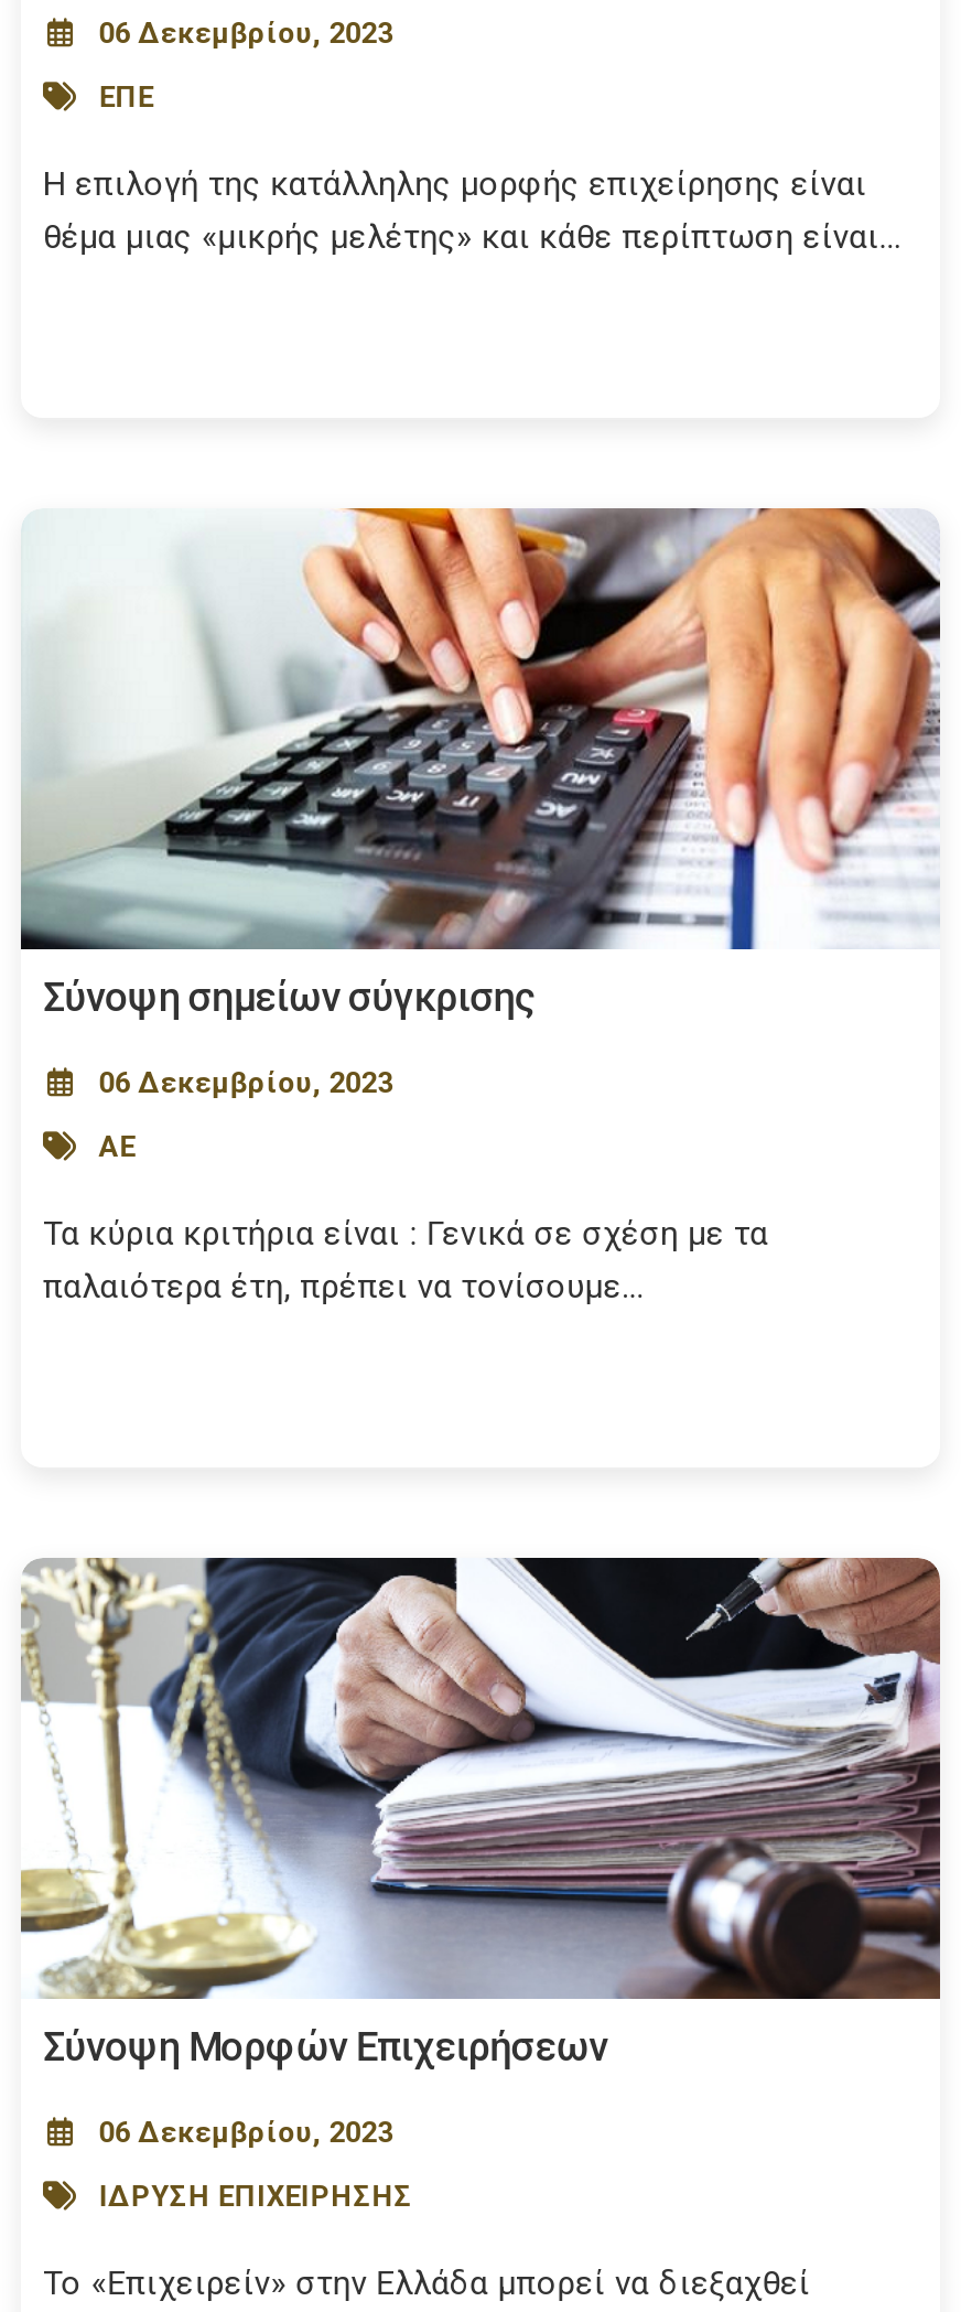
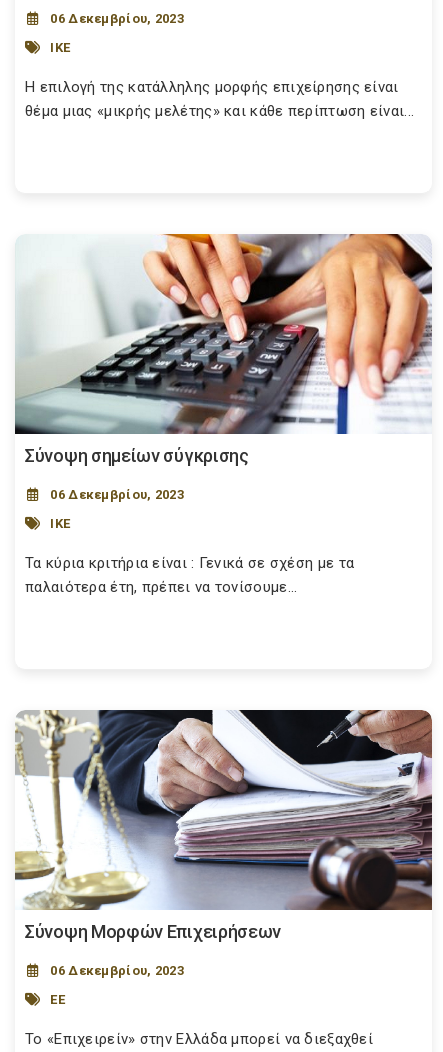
[99,79,154,112] ΕΠΕ -> [50,39,70,54] ΙΚΕ
[99,1129,135,1162] ΑΕ -> [50,515,70,530] ΙΚΕ
[99,2179,413,2212] ΙΔΡΥΣΗ ΕΠΙΧΕΙΡΗΣΗΣ -> [50,991,65,1006] ΕΕ

